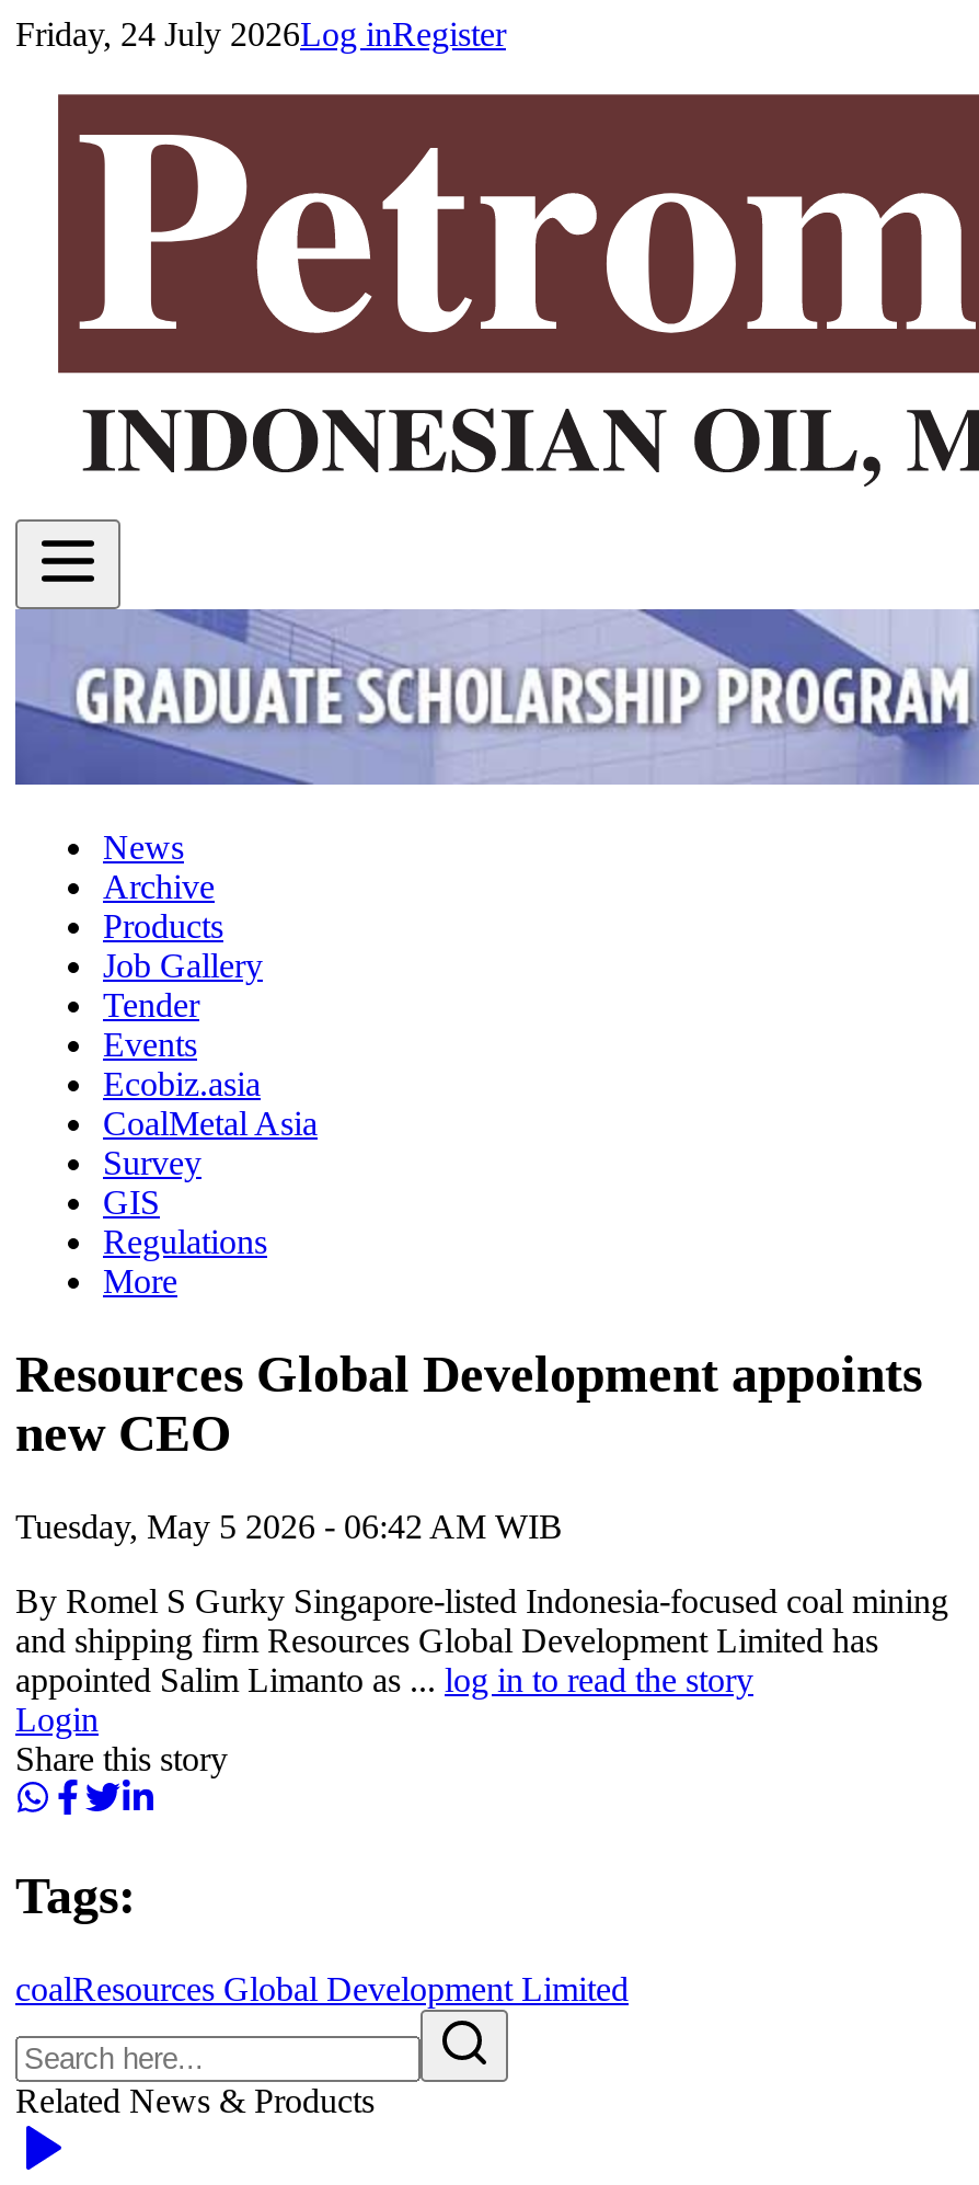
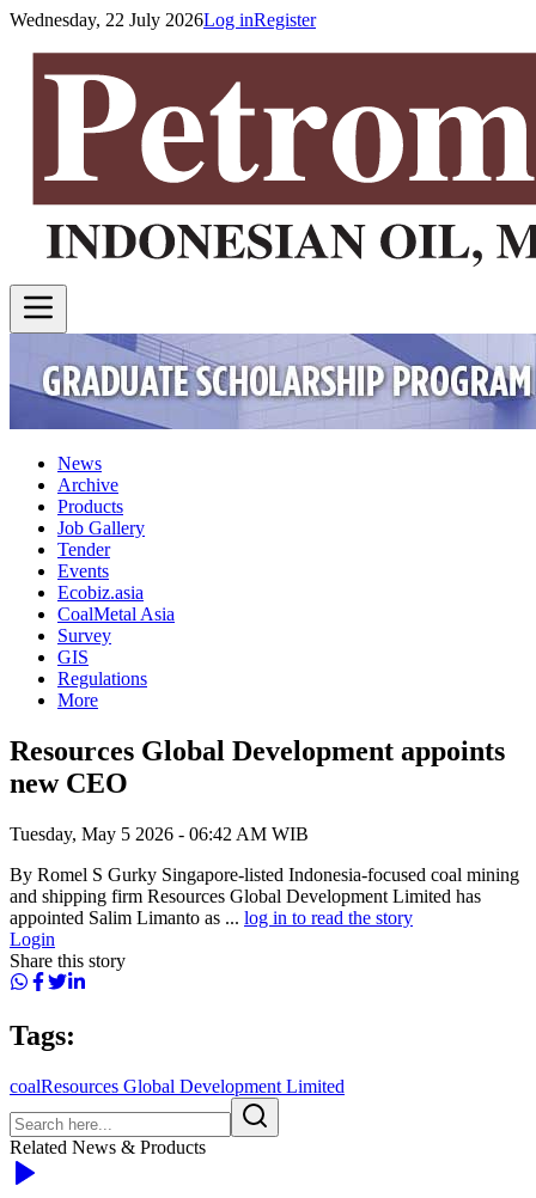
[15,15,506,53] Friday, 24 July 2026Log inRegister -> [10,10,316,30] Wednesday, 22 July 2026Log inRegister

